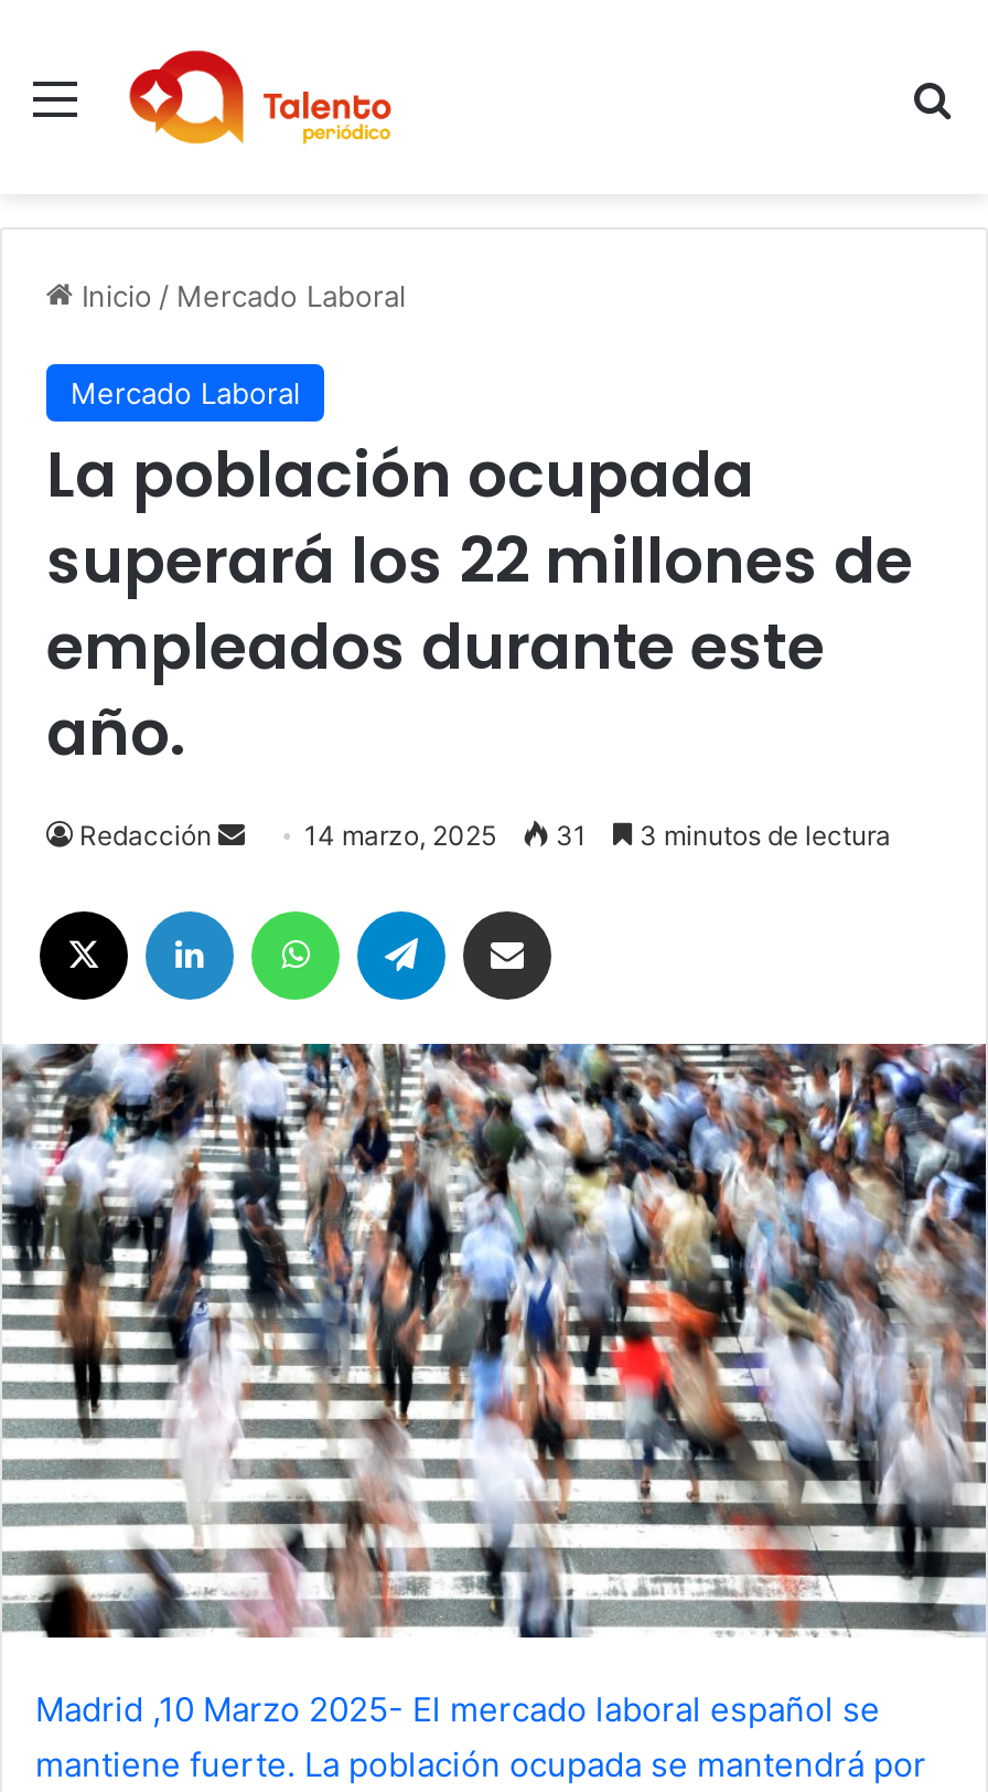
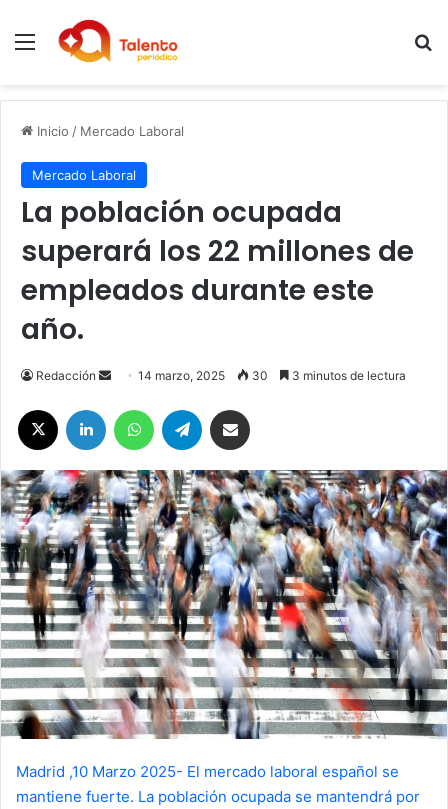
[549,819,587,852] 31 -> [249,368,268,383] 30

